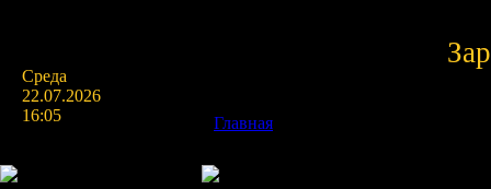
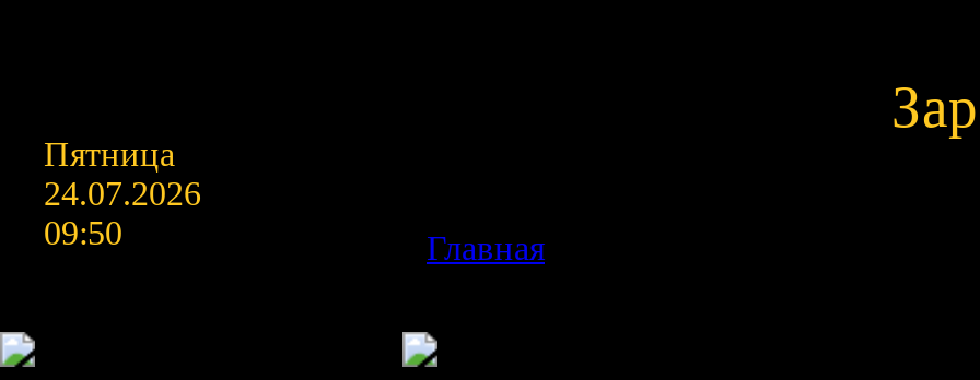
[22,67,101,125] Среда | 22.07.2026 | 16:05 -> [44,135,201,251] Пятница | 24.07.2026 | 09:50

